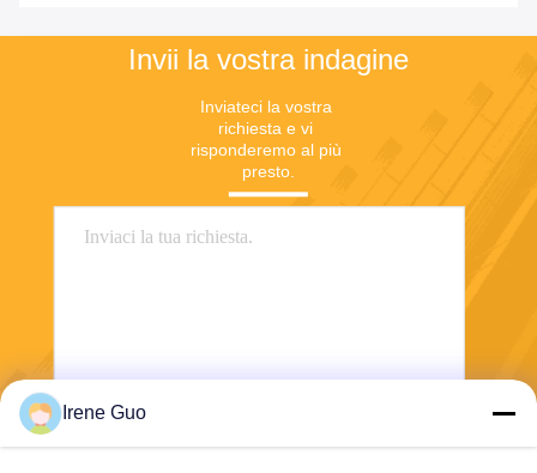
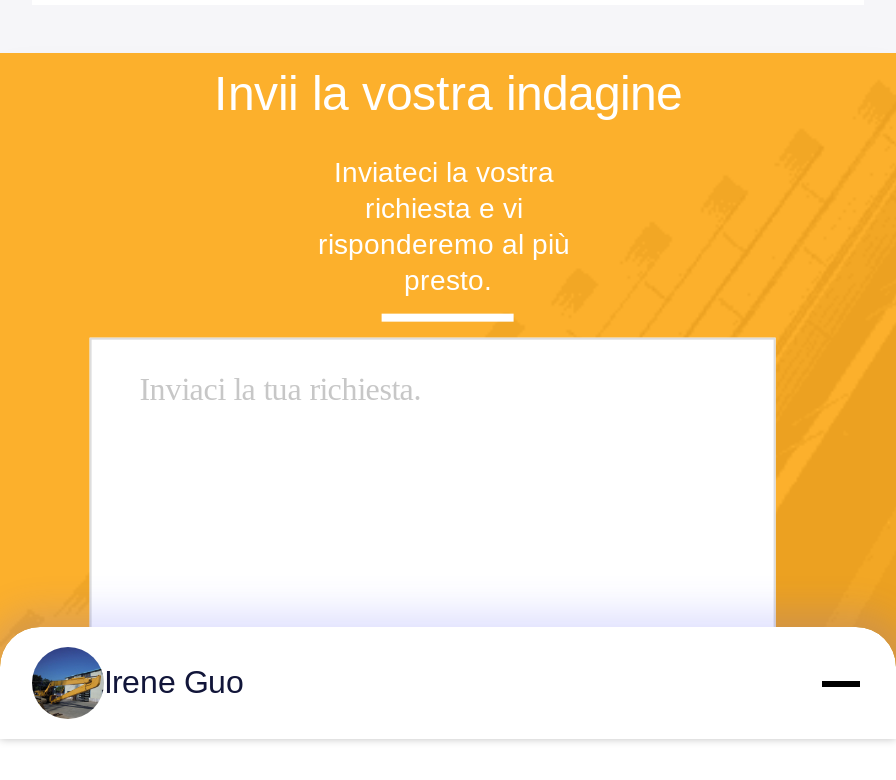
[19,392,59,435] [image] -> [30,645,98,721] [image]

